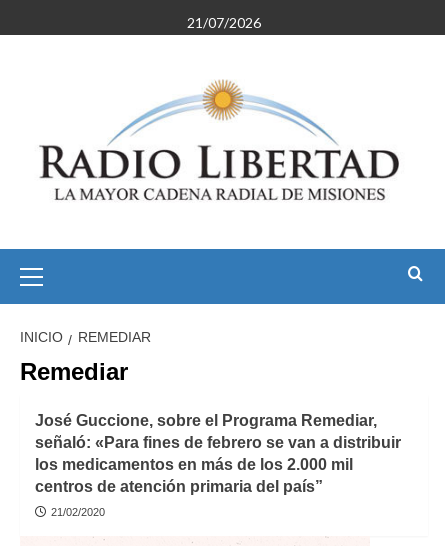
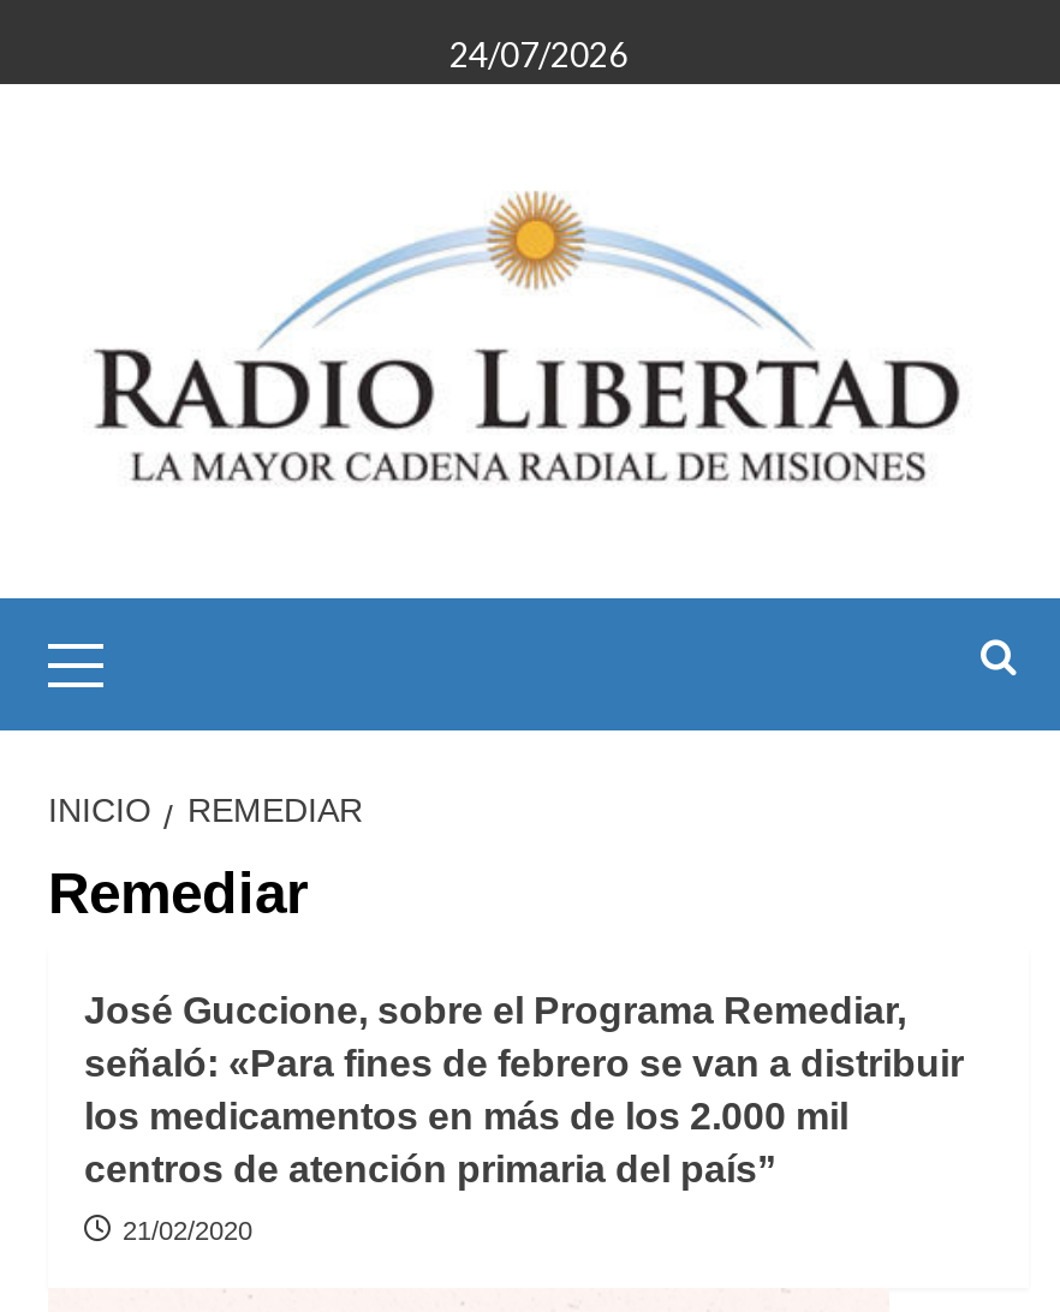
[187,14,261,31] 21/07/2026 -> [449,34,627,74] 24/07/2026

